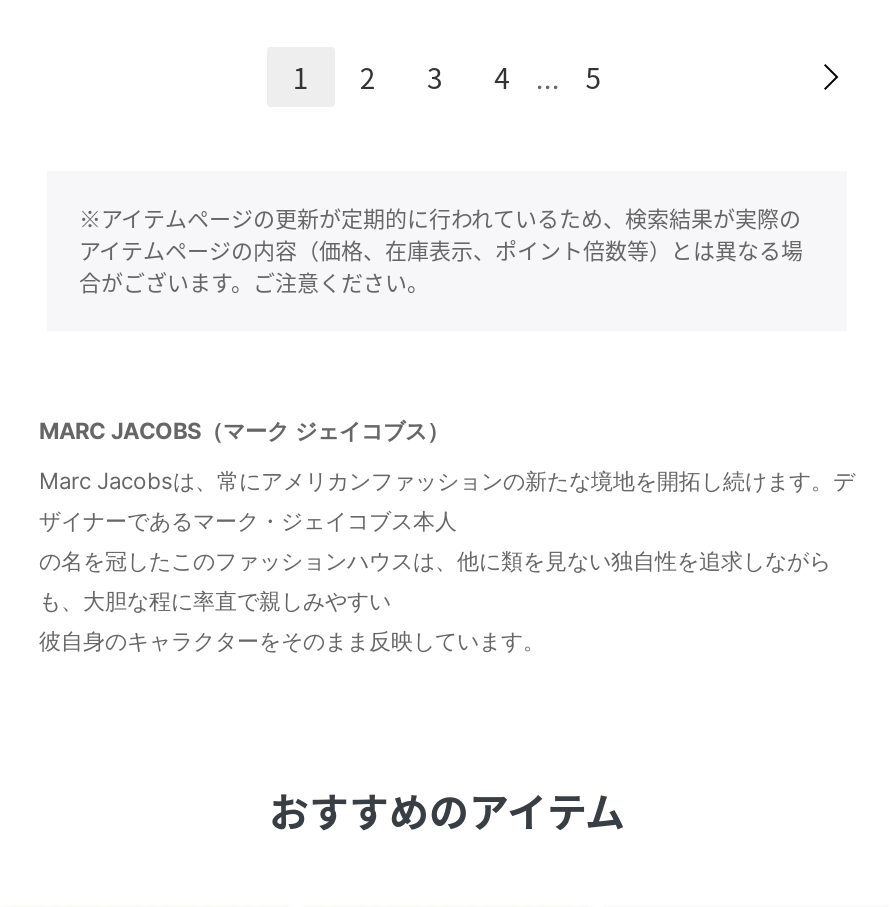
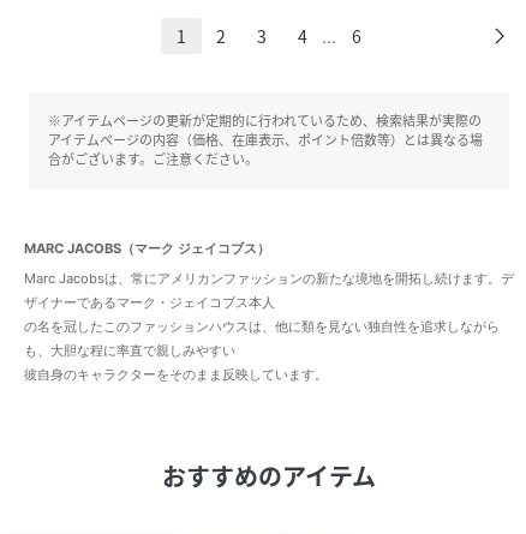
[585,58,601,98] 5 -> [352,24,362,48] 6

